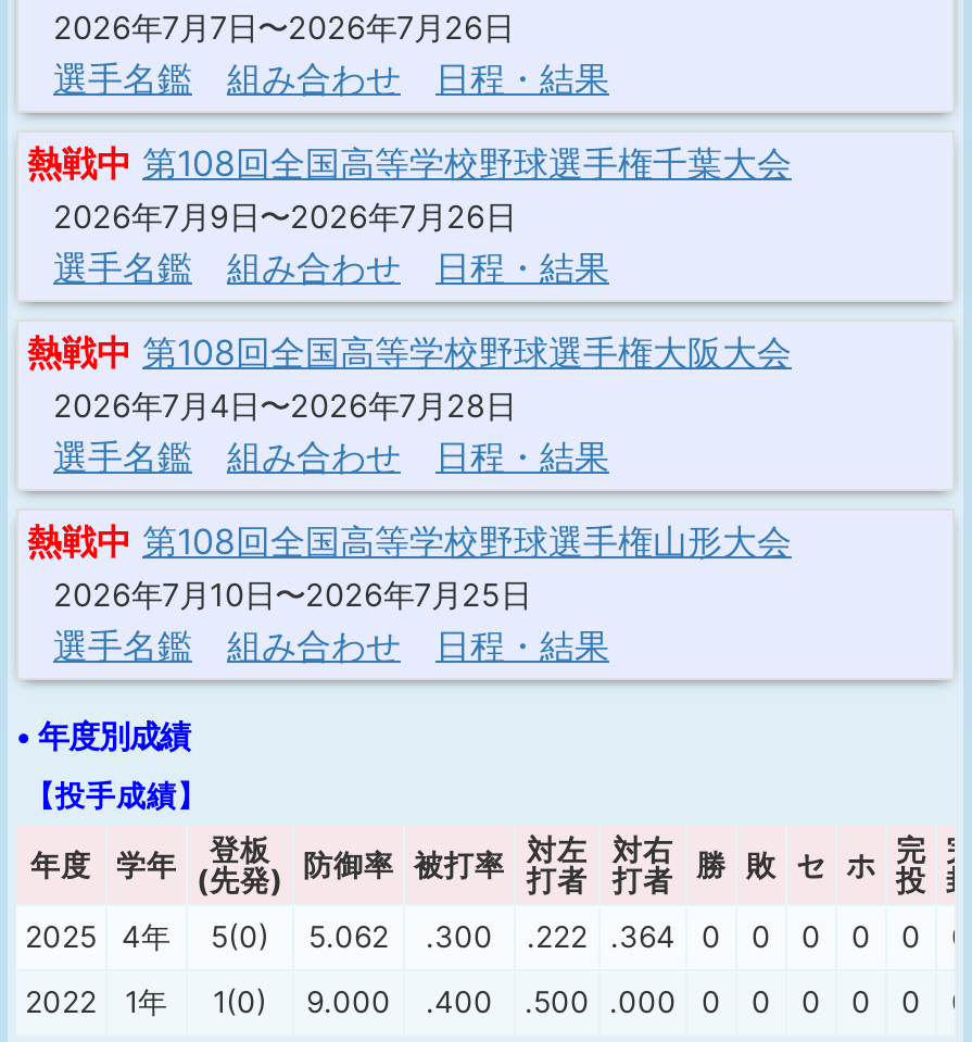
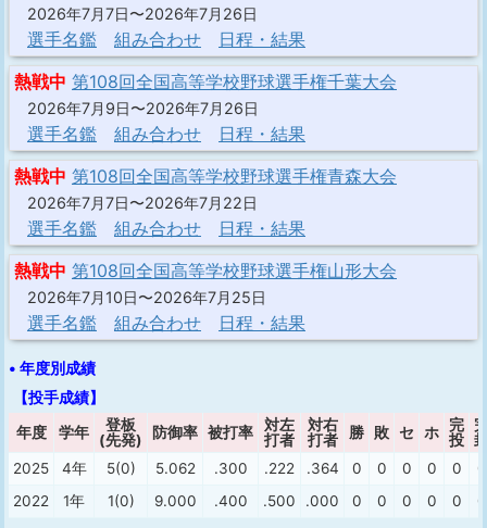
[27,330,792,374] 熱戦中 第108回全国高等学校野球選手権大阪大会 -> [14,165,397,187] 熱戦中 第108回全国高等学校野球選手権青森大会
[53,387,516,424] 2026年7月4日〜2026年7月28日 -> [27,193,258,212] 2026年7月7日〜2026年7月22日

